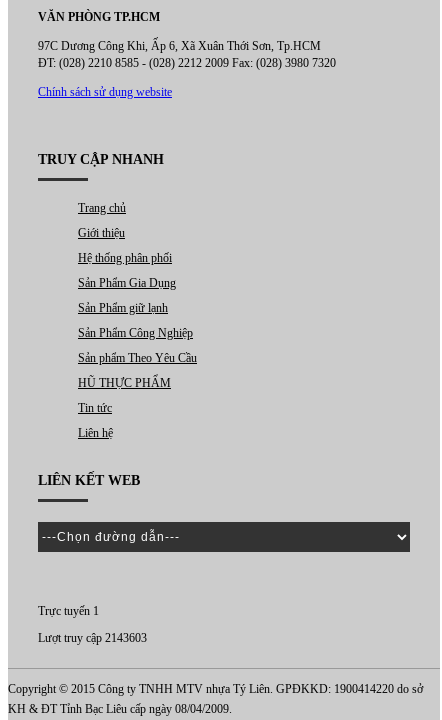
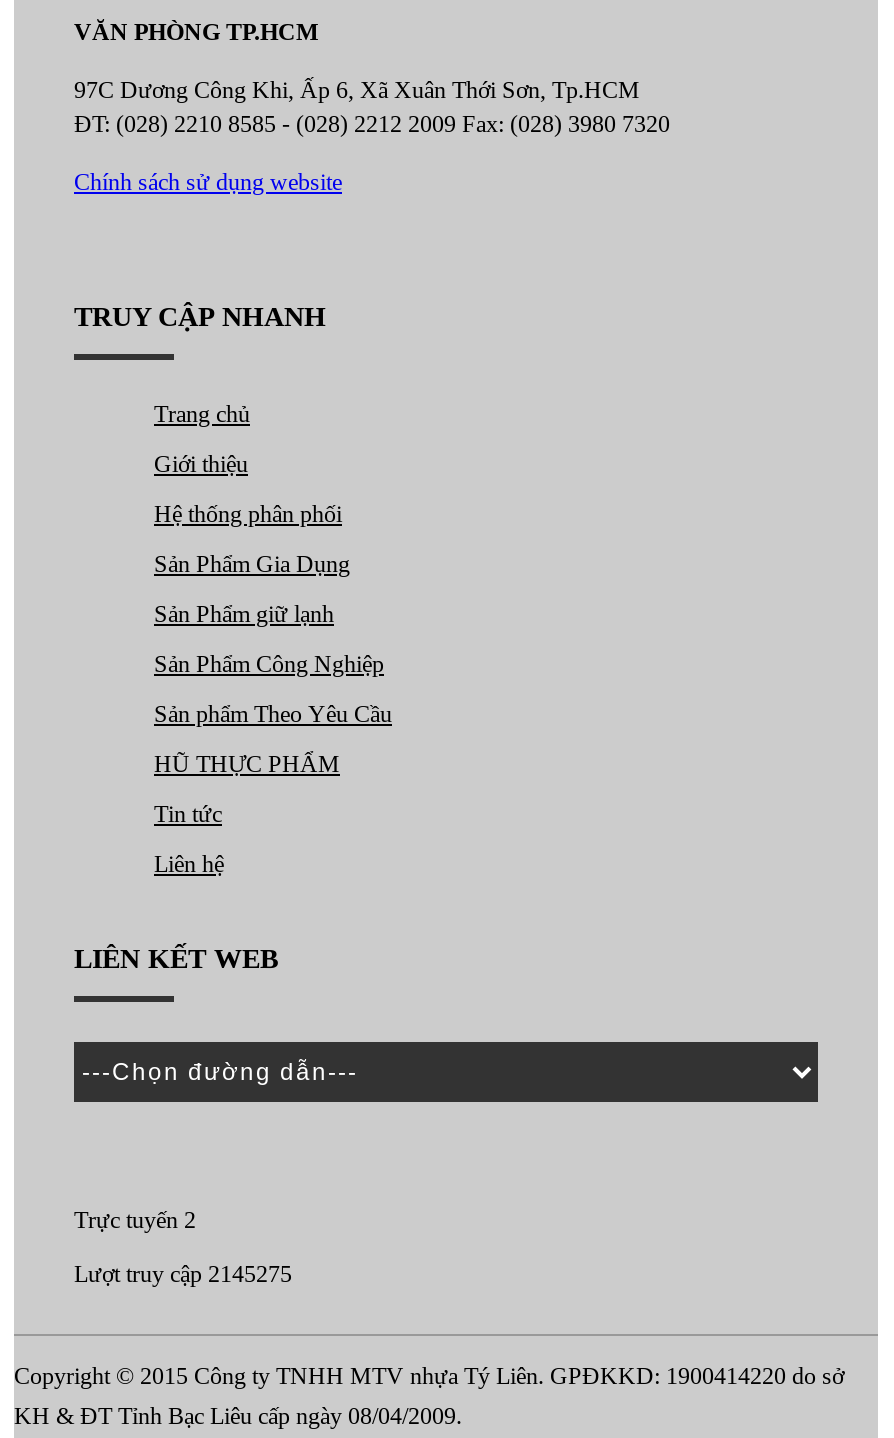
[38,604,99,618] Trực tuyến 1 -> [74,1206,196,1234] Trực tuyến 2
[38,631,147,645] Lượt truy cập 2143603 -> [74,1260,292,1288] Lượt truy cập 2145275

